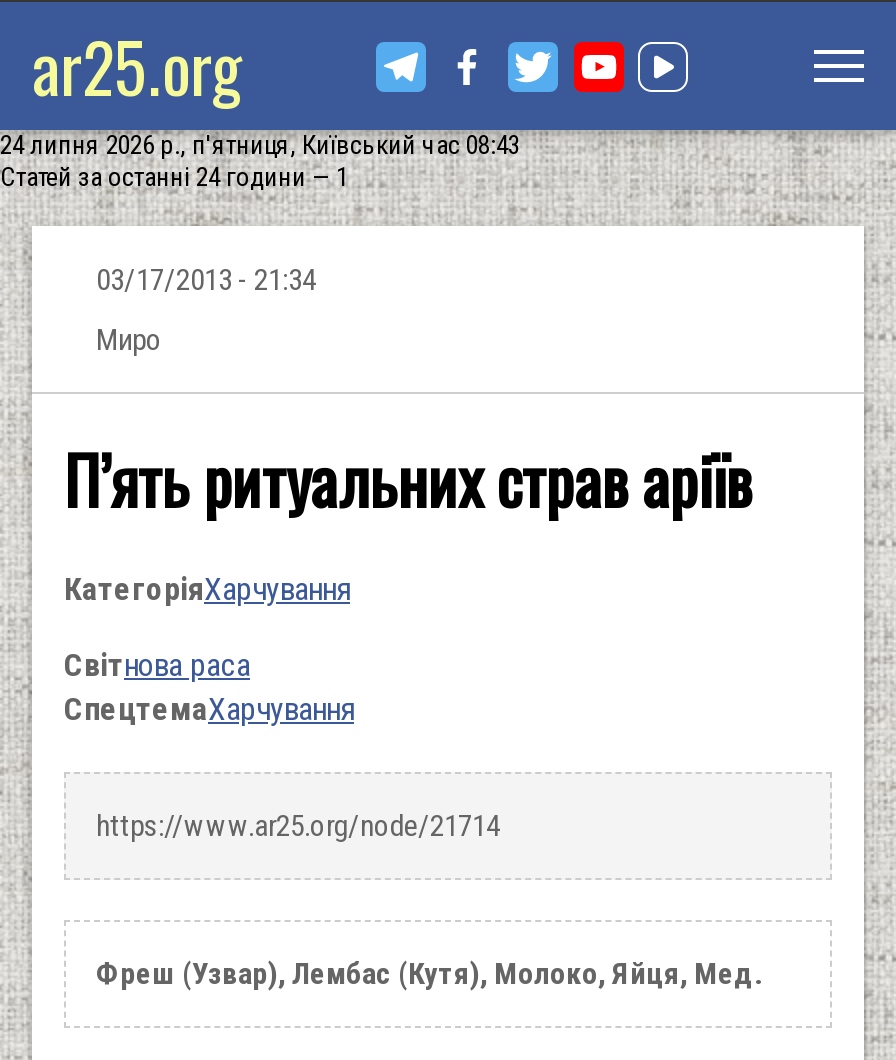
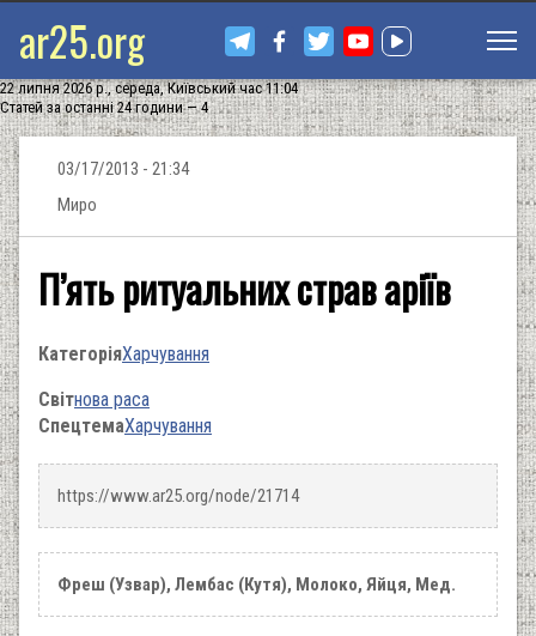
[0,130,520,160] 24 липня 2026 р., п'ятниця, Київський час 08:43 -> [0,79,298,97] 22 липня 2026 р., середа, Київський час 11:04
[0,162,348,192] Статей за останні 24 години — 1 -> [0,98,208,116] Статей за останні 24 години — 4

